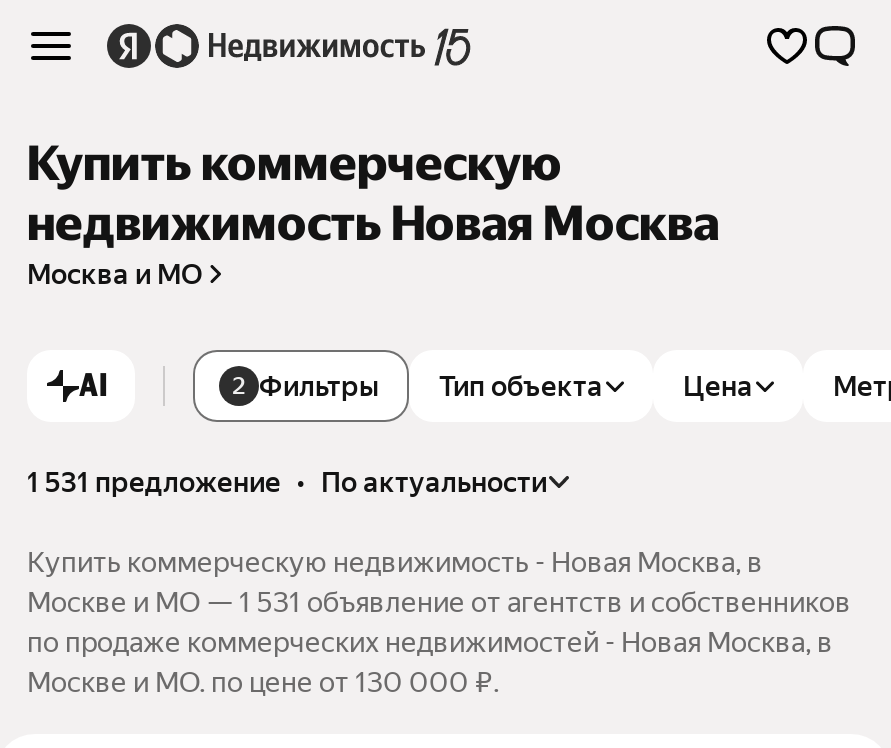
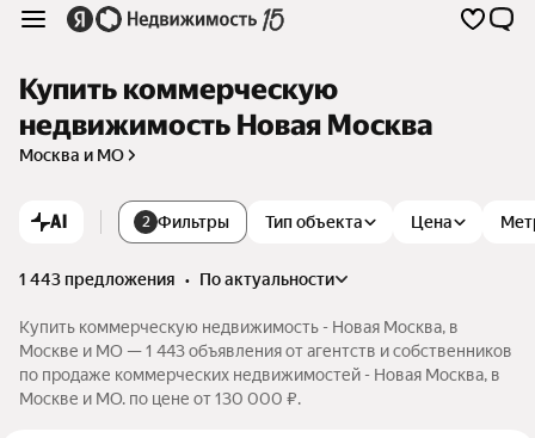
[27,466,547,498] 1 531 предложение • по актуальности -> [19,269,334,289] 1 443 предложения • по актуальности
[27,586,851,618] Москве и МО — 1 531 объявление от агентств и собственников -> [19,341,512,360] Москве и МО — 1 443 объявления от агентств и собственников

